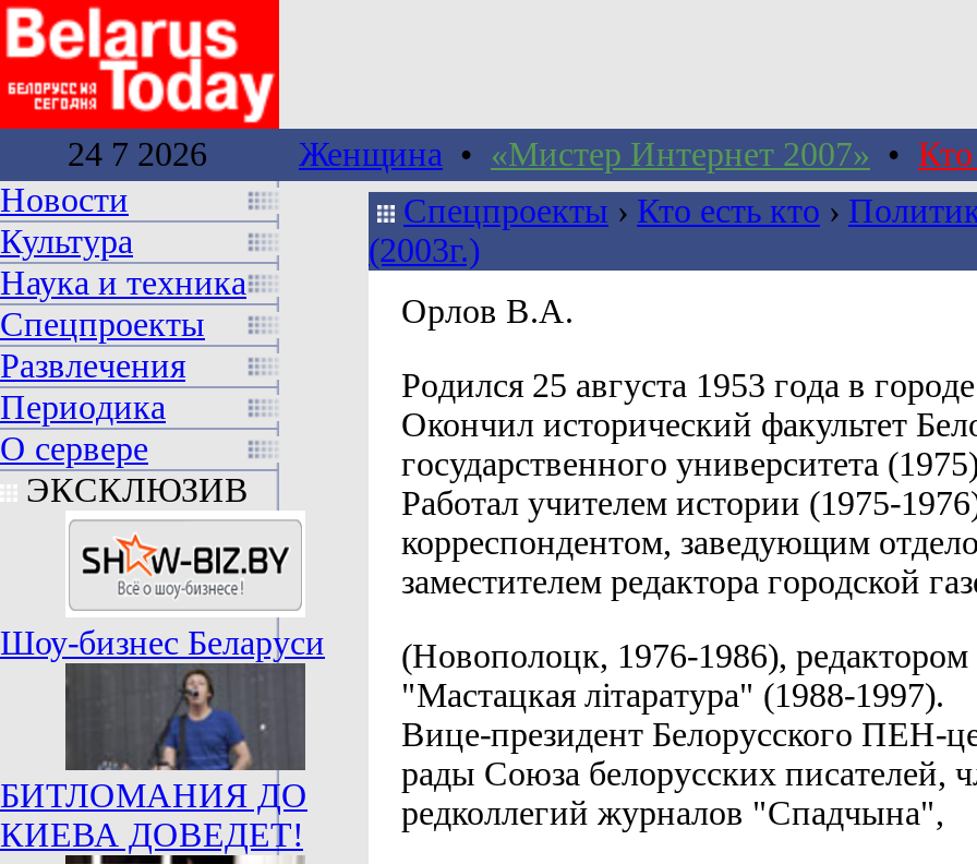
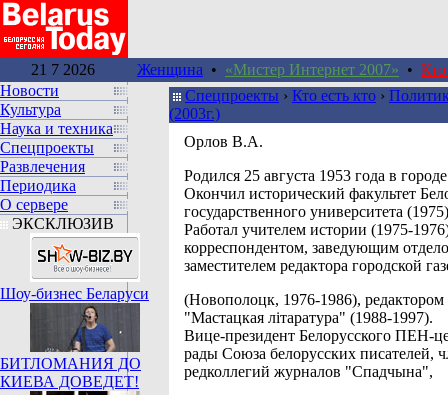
[68,135,207,172] 24 7 2026 -> [31,61,95,78] 21 7 2026

